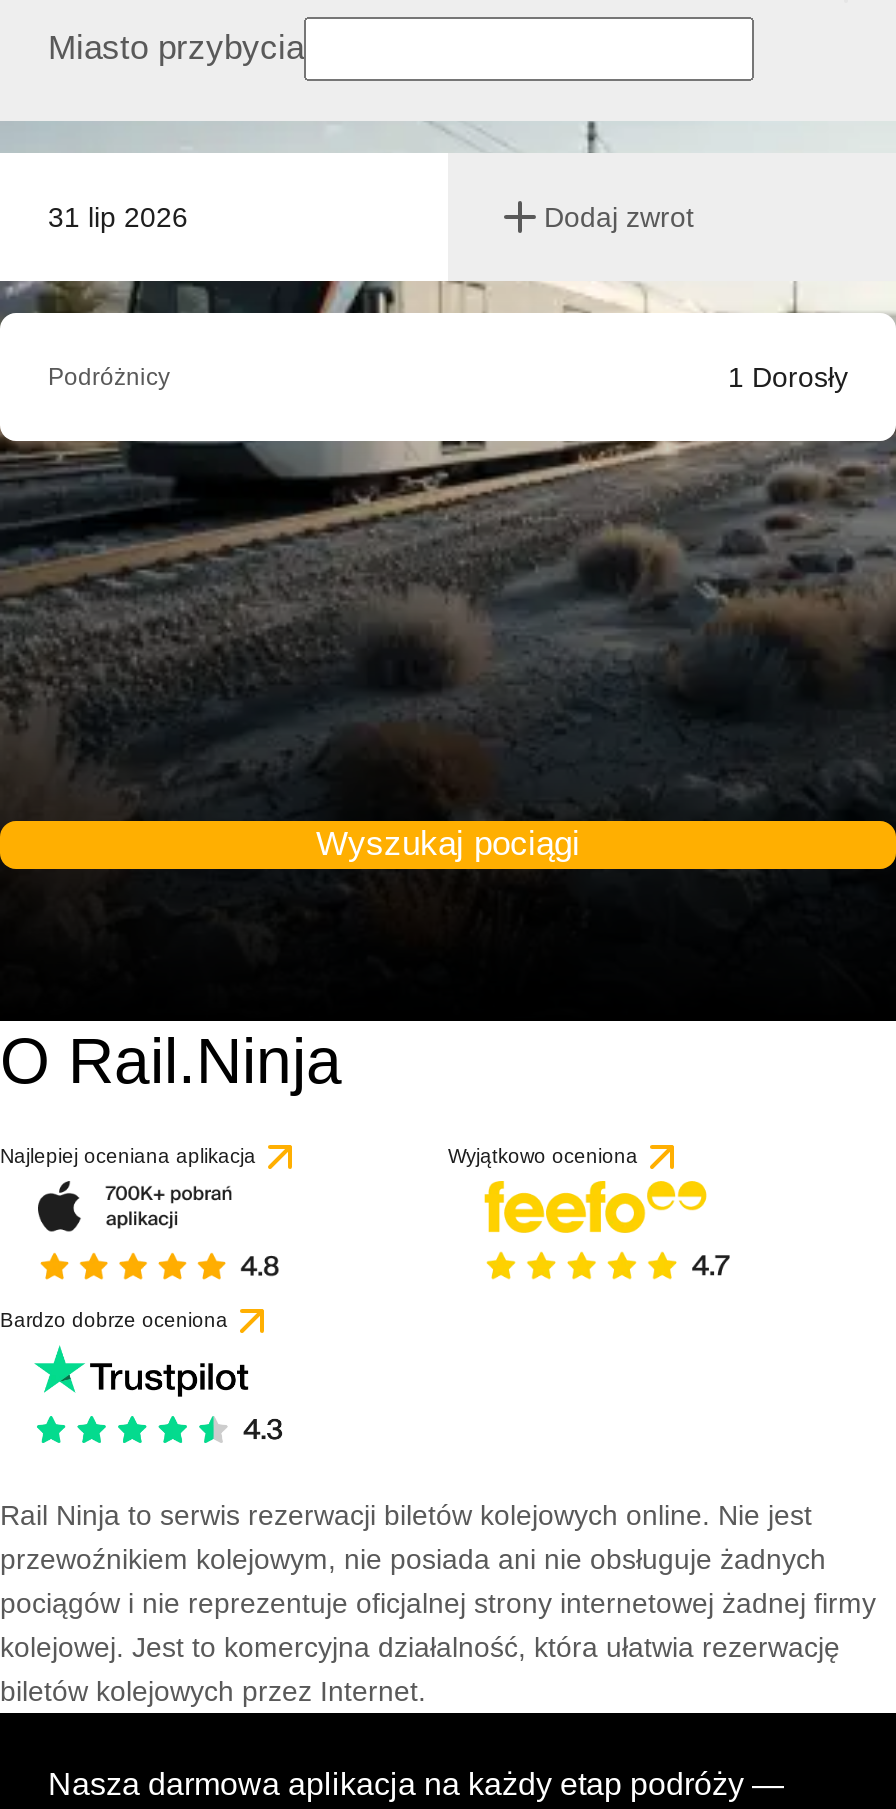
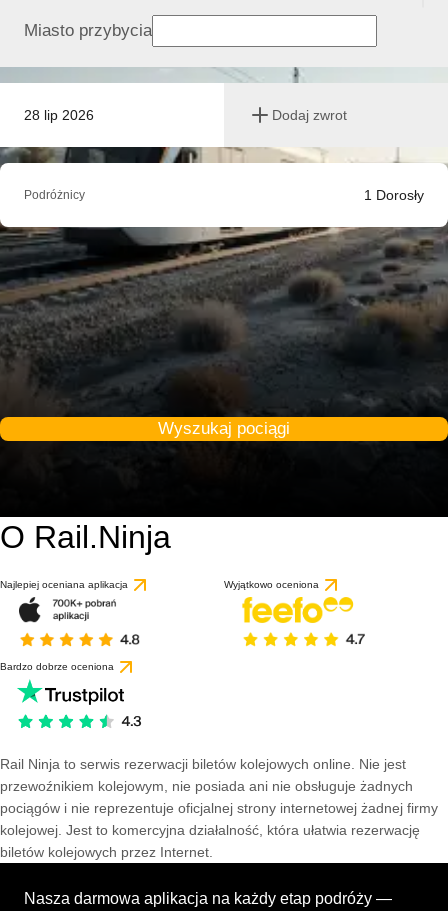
[48,201,188,233] 31 lip 2026 -> [24,107,94,123] 28 lip 2026

